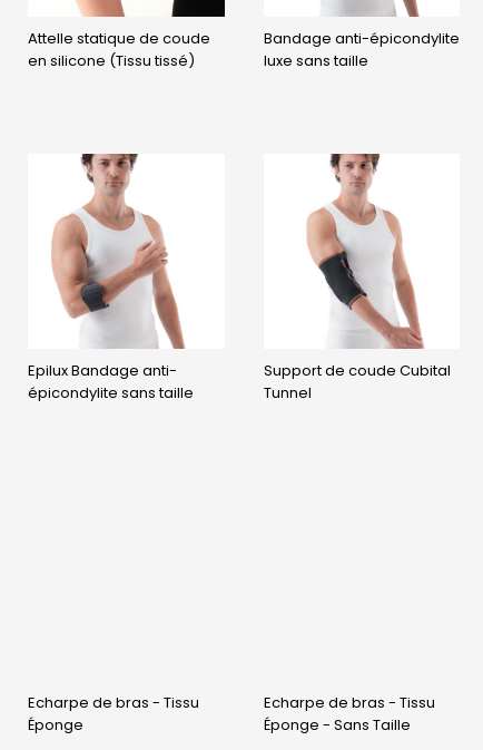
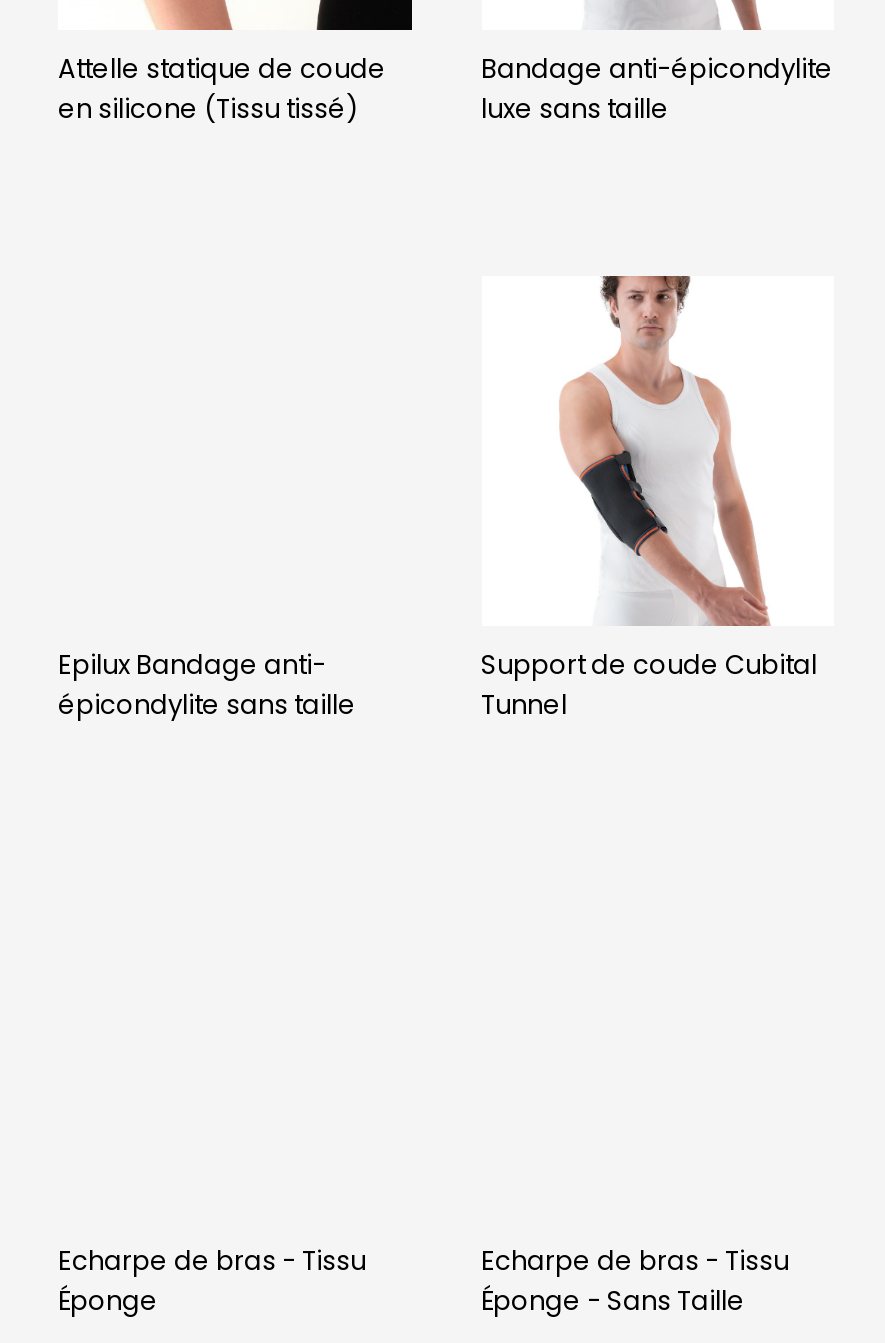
[51,153,186,350] [image] -> none

